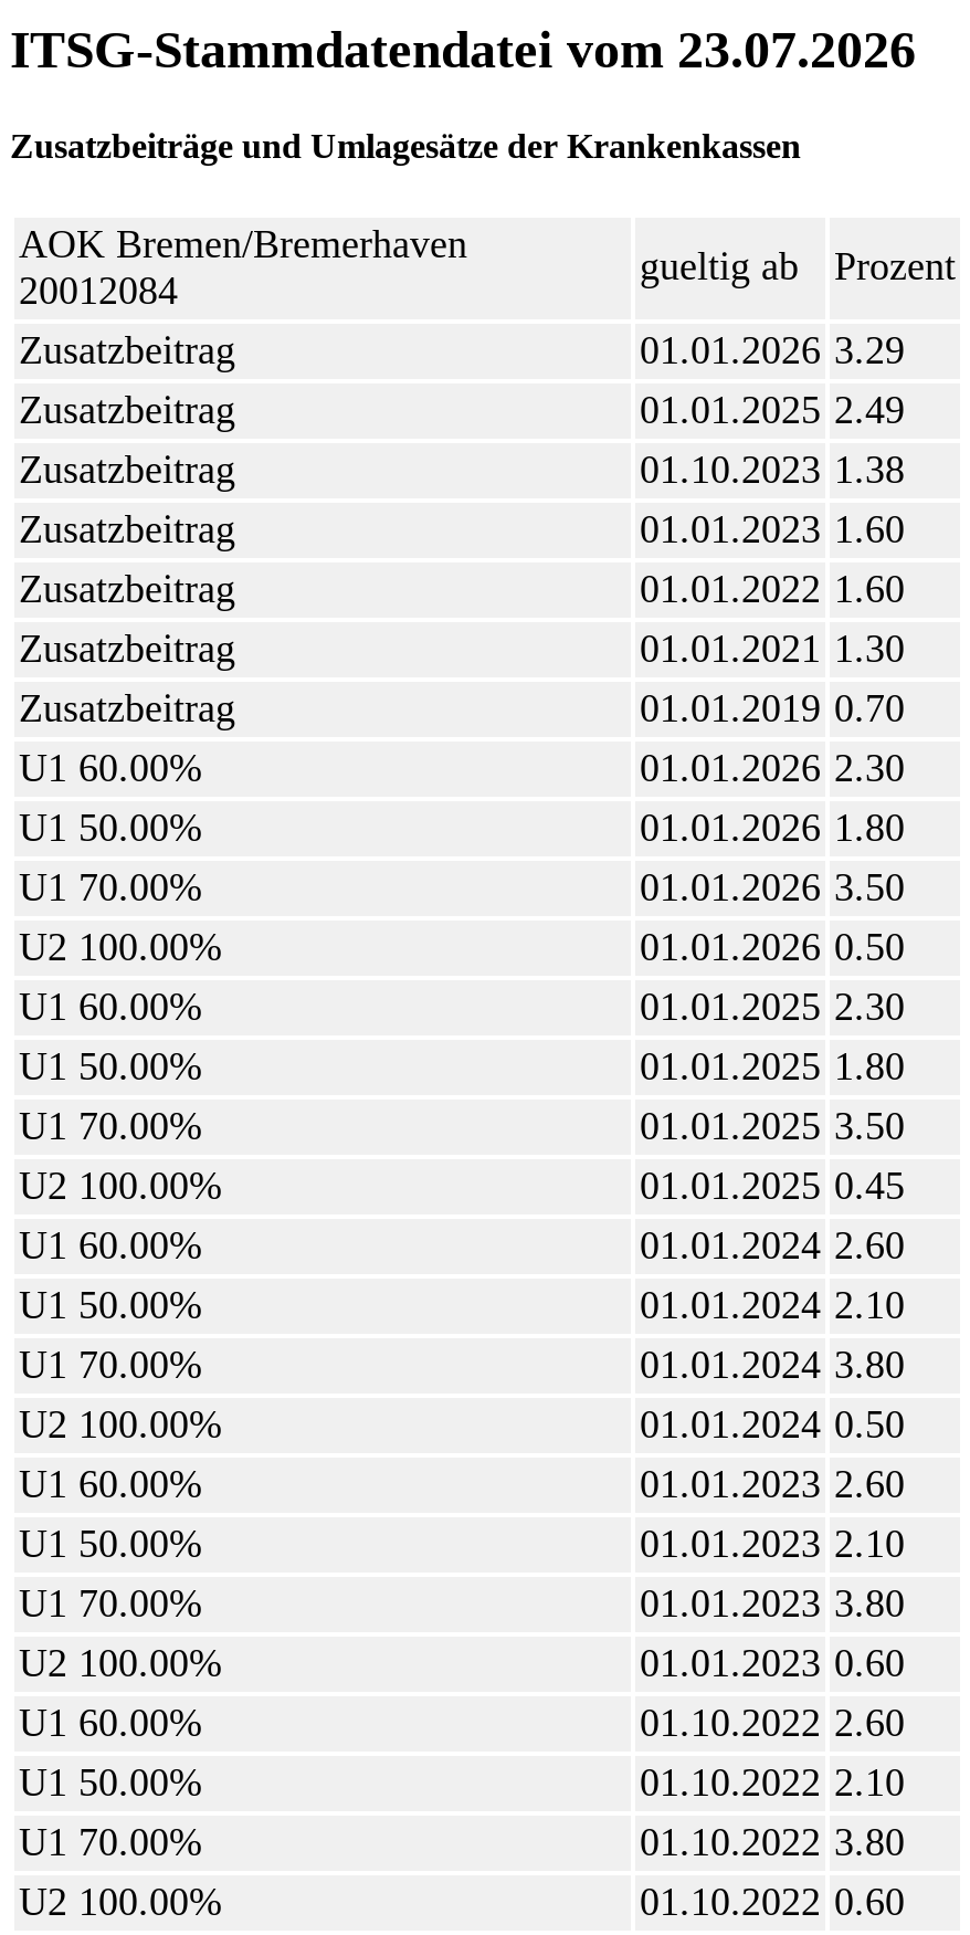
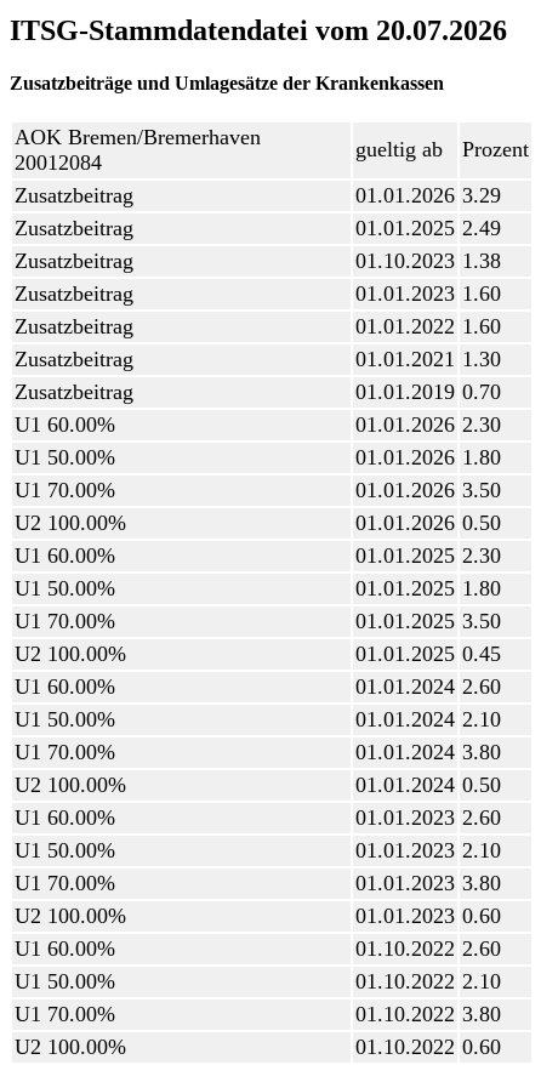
[10,21,916,78] ITSG-Stammdatendatei vom 23.07.2026 -> [10,14,507,46] ITSG-Stammdatendatei vom 20.07.2026

